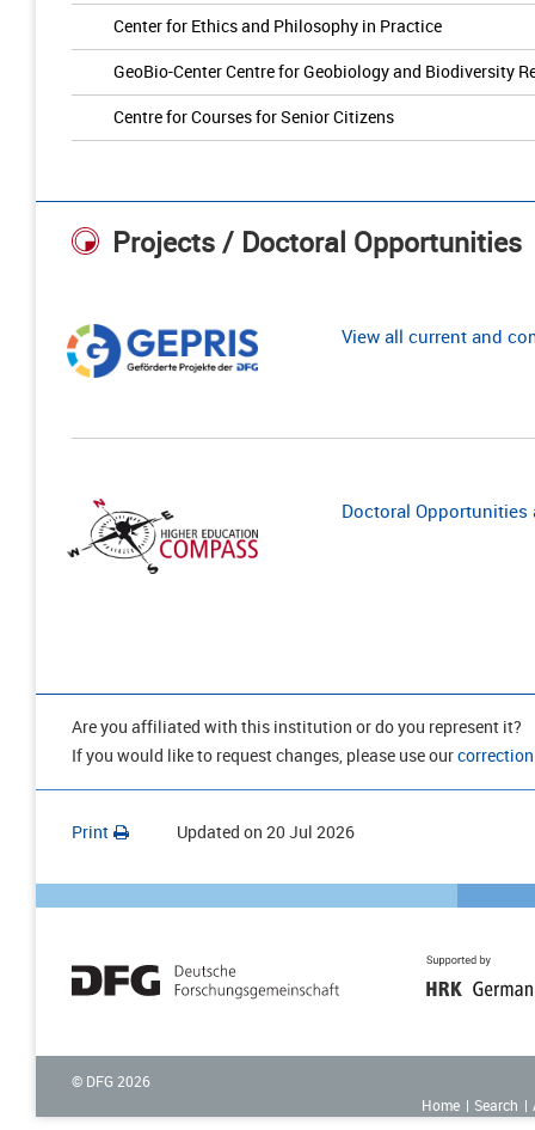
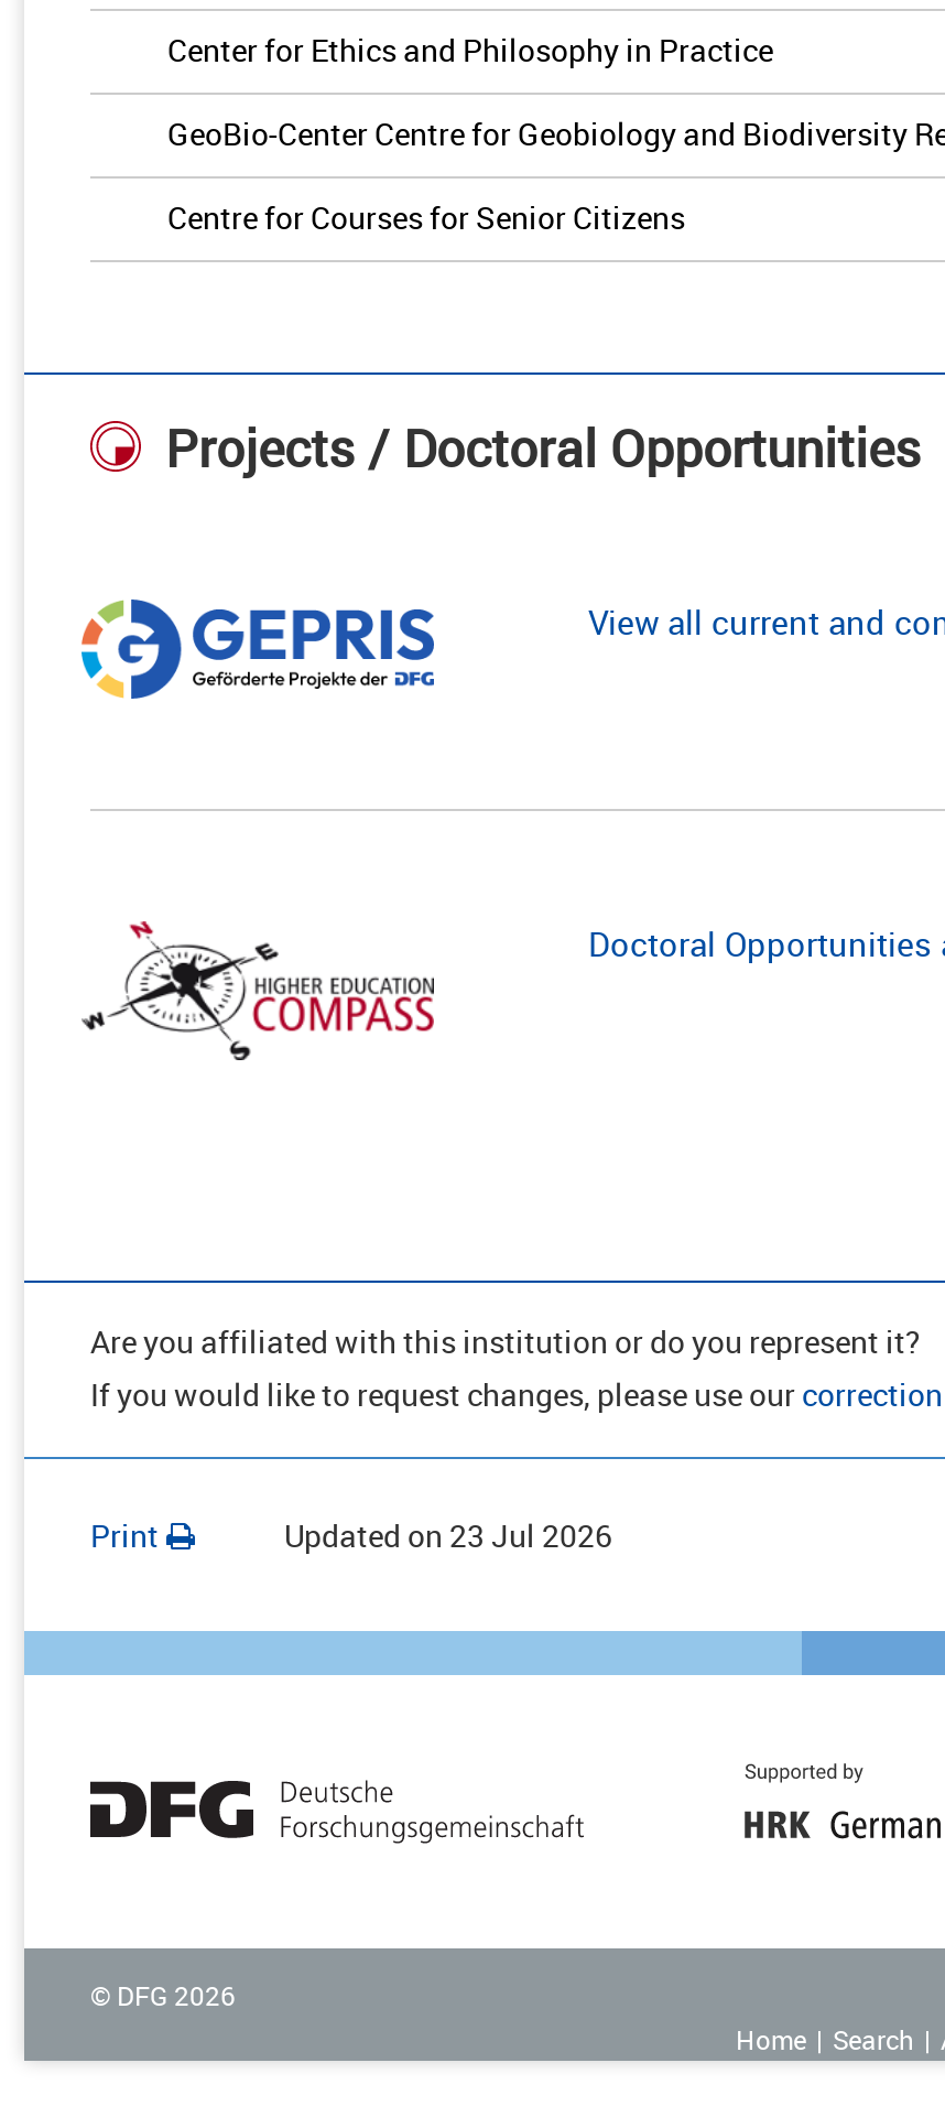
[177,820,355,843] Updated on 20 Jul 2026 -> [284,1514,612,1556] Updated on 23 Jul 2026

